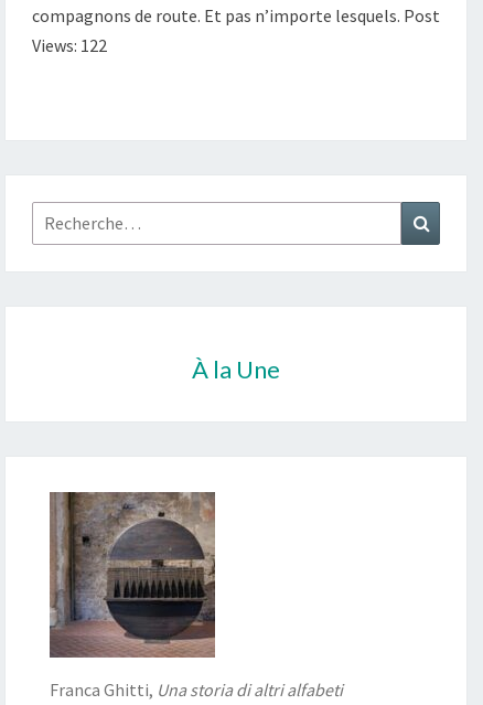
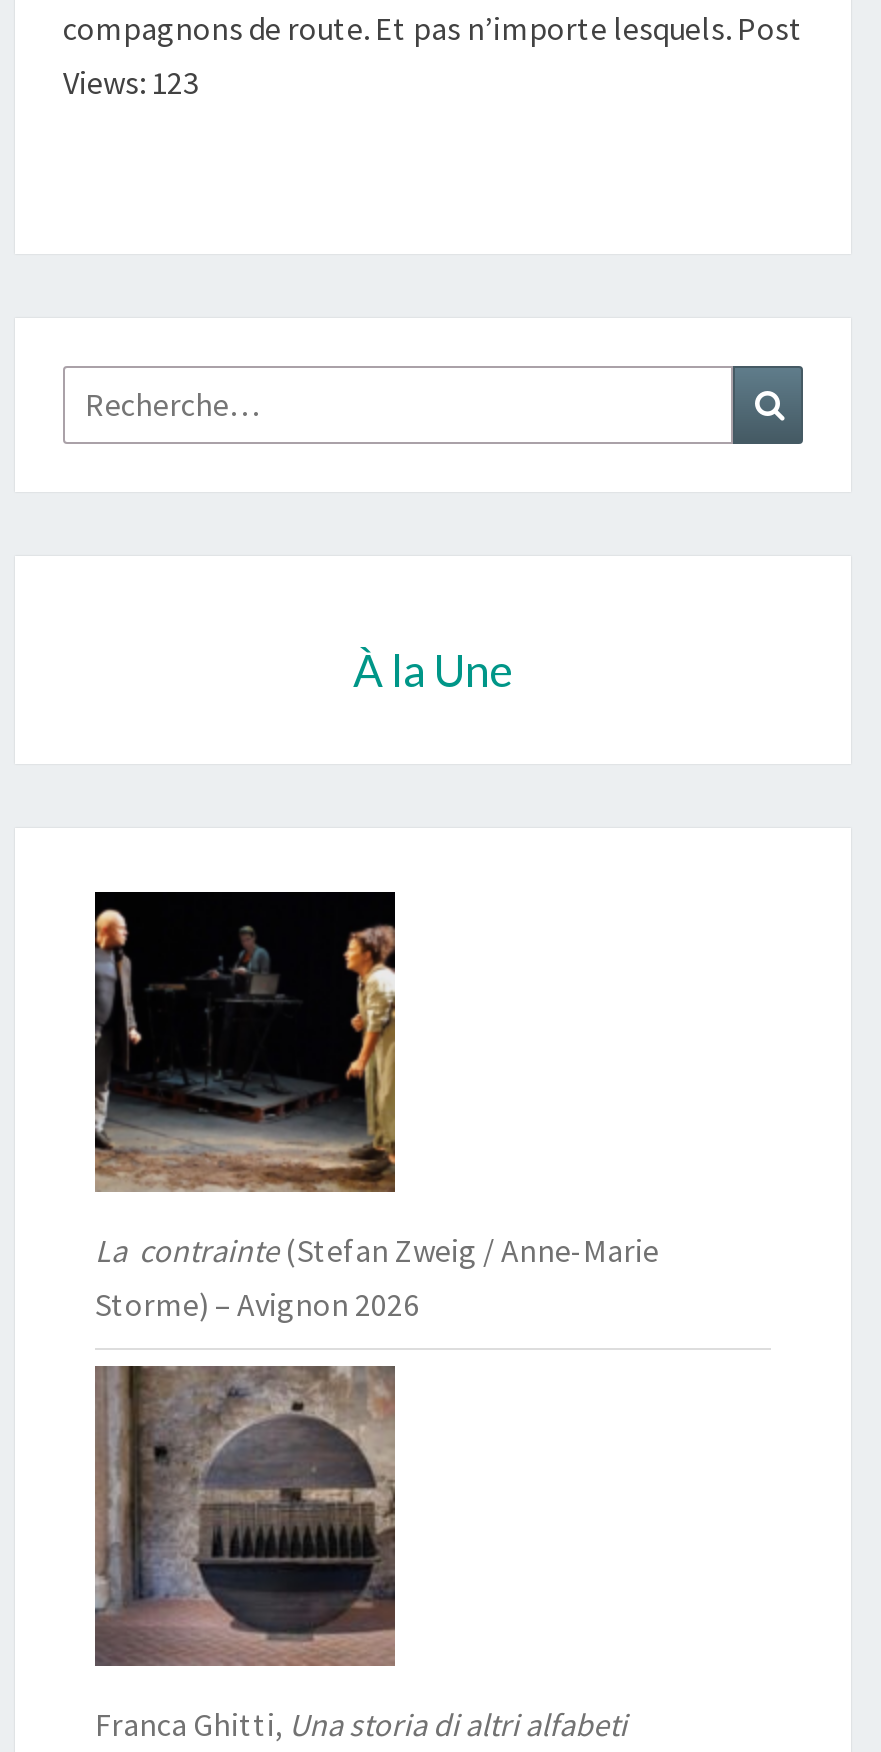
[32,34,107,56] Views: 122 -> [63,62,199,102] Views: 123
none -> [93,890,659,1324] [image] | La contrainte (Stefan Zweig / Anne-Marie | Storme) – Avignon 2026

